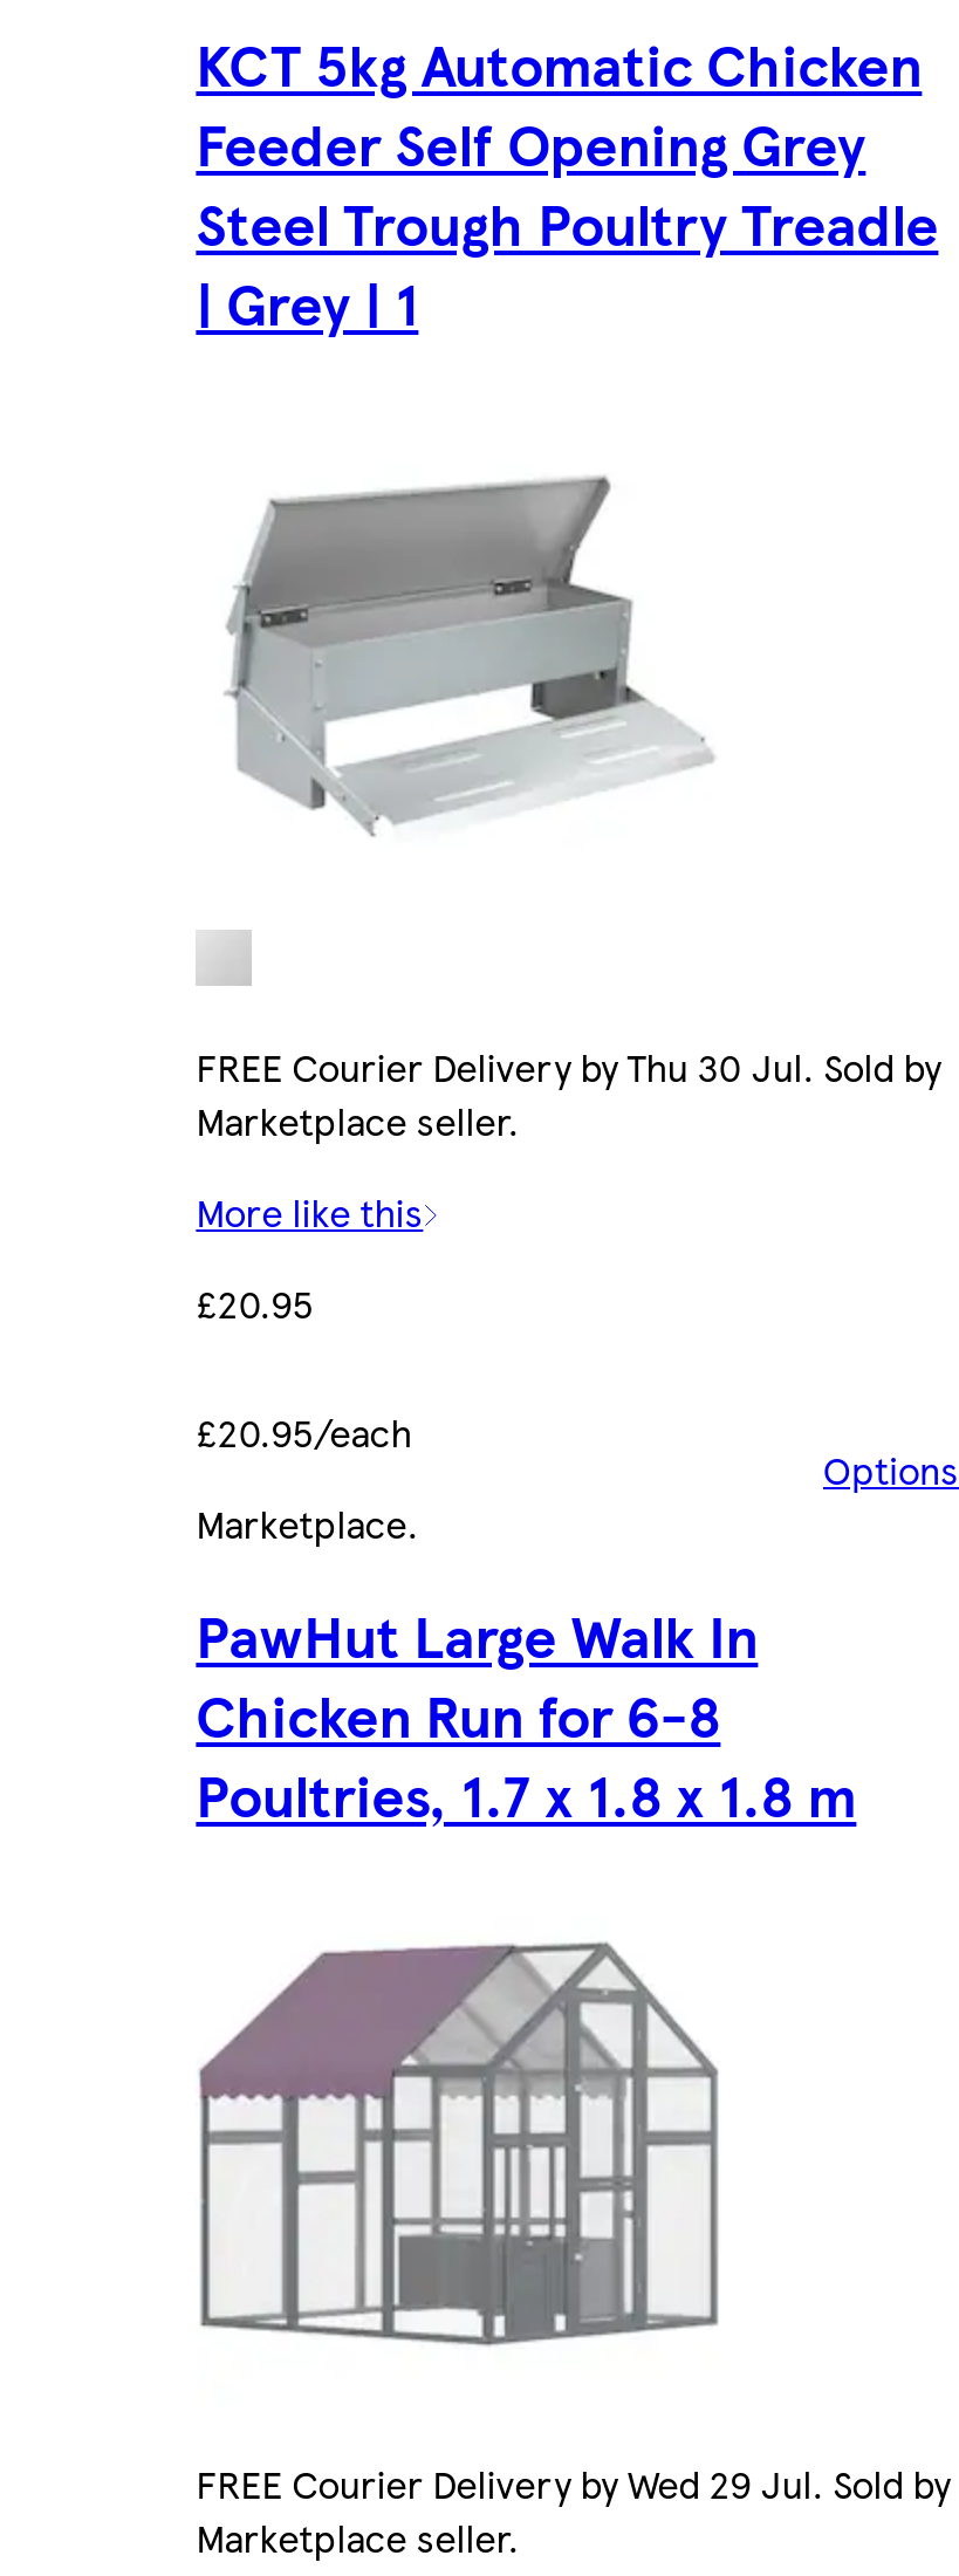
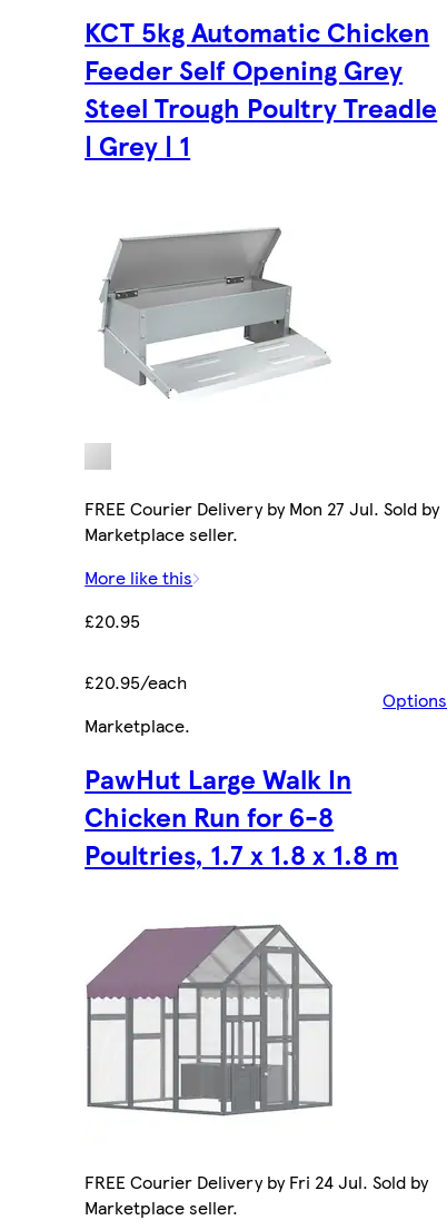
[196,1039,941,1092] FREE Courier Delivery by Thu 30 Jul. Sold by -> [85,495,439,520] FREE Courier Delivery by Mon 27 Jul. Sold by
[196,2457,950,2511] FREE Courier Delivery by Wed 29 Jul. Sold by -> [85,1169,428,1195] FREE Courier Delivery by Fri 24 Jul. Sold by

